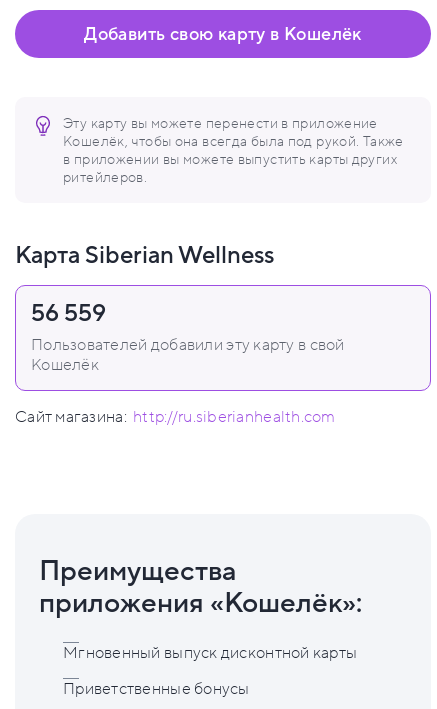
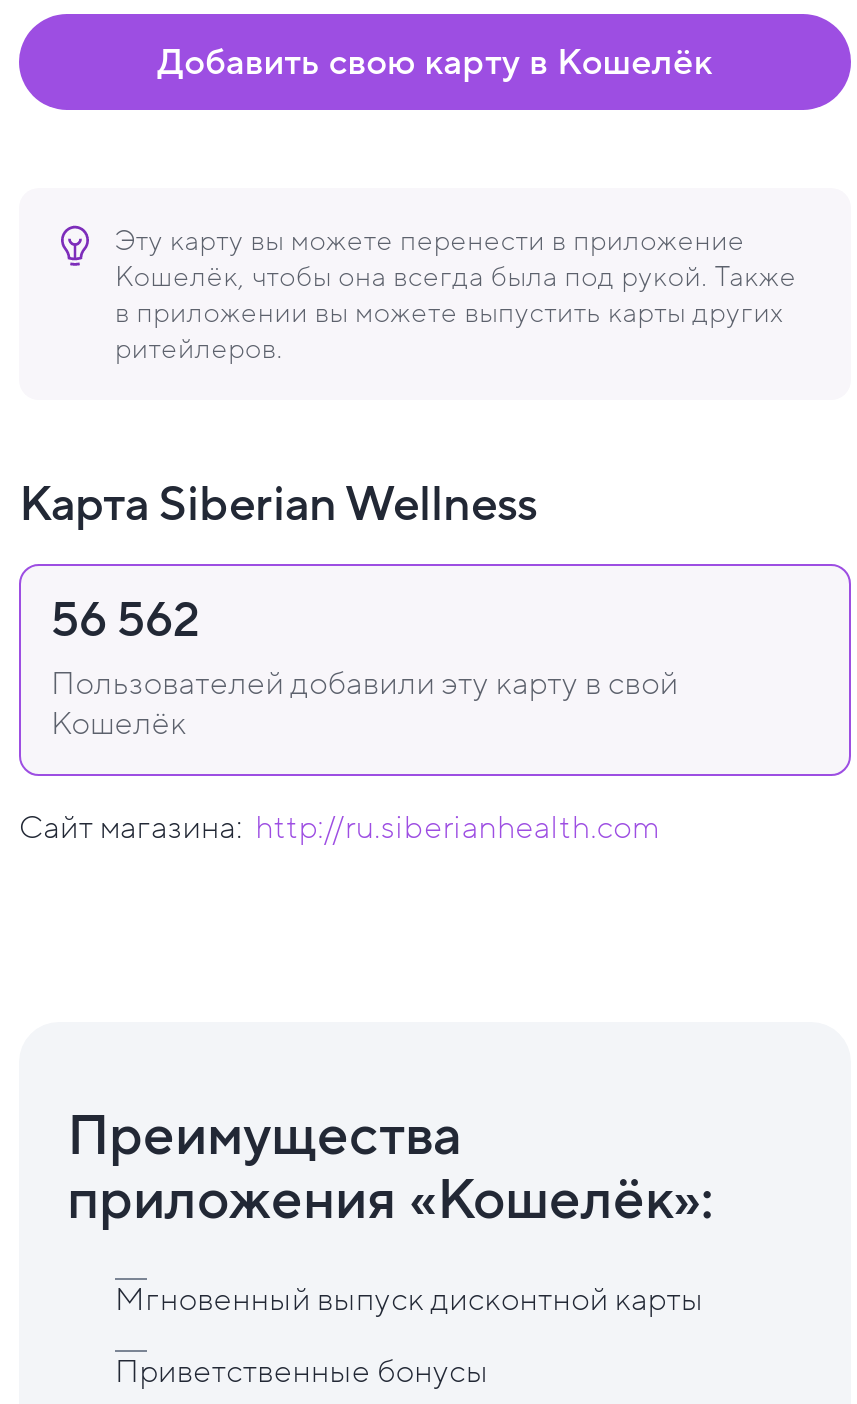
[31,298,106,329] 56 559 -> [51,590,199,652] 56 562

